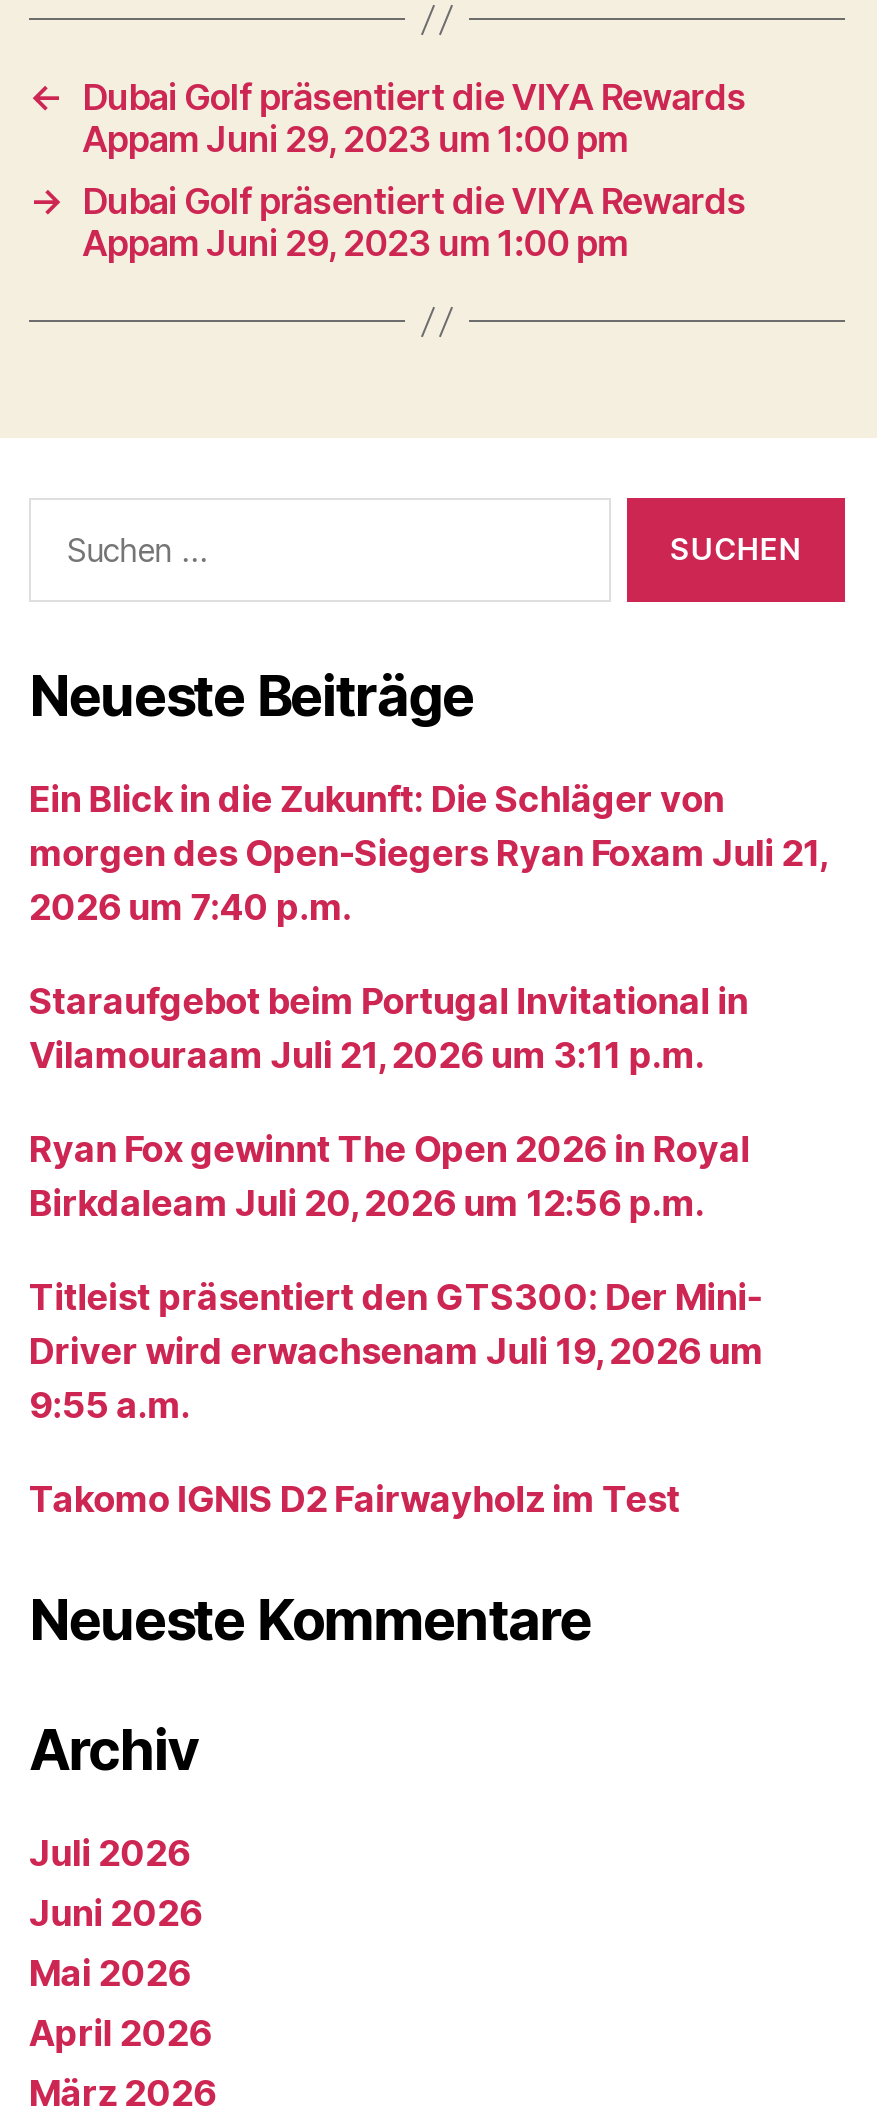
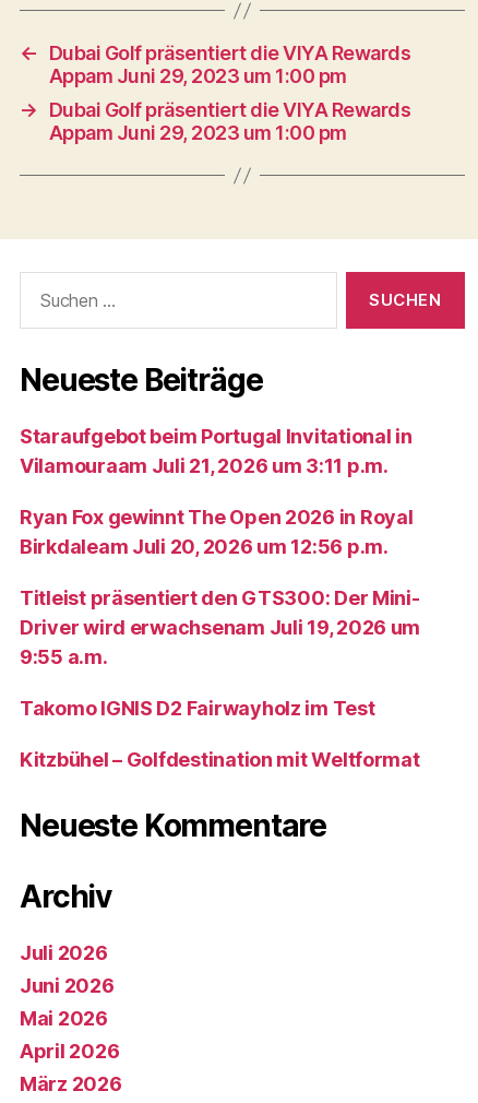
[29,778,826,928] Ein Blick in die Zukunft: Die Schläger von | morgen des Open-Siegers Ryan Foxam Juli 21, | 2026 um 7:40 p.m. -> none
moved [29,980,763,1520] -> [20,425,420,720]: Staraufgebot beim Portugal Invitational in | Vilamouraam Juli 21, 2026 um 3:11 p.m. | Ryan Fox gewinnt The Open 2026 in Royal | Birkdaleam Juli 20, 2026 um 12:56 p.m. | Titleist präsentiert den GTS300: Der Mini- | Driver wird erwachsenam Juli 19, 2026 um | 9:55 a.m. | Takomo IGNIS D2 Fairwayholz im Test
none -> [20,748,420,771] Kitzbühel – Golfdestination mit Weltformat

